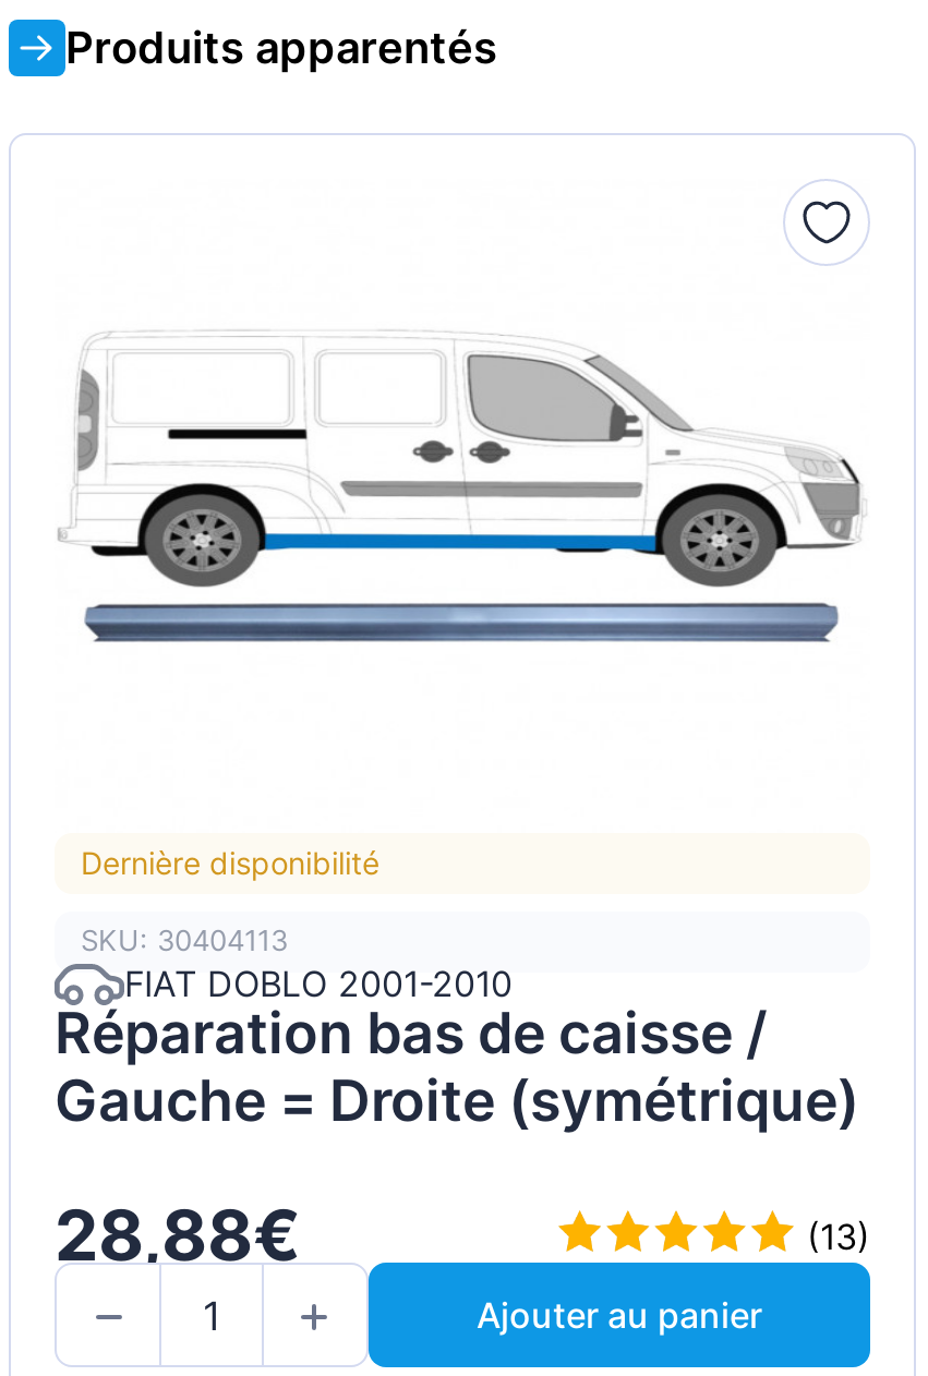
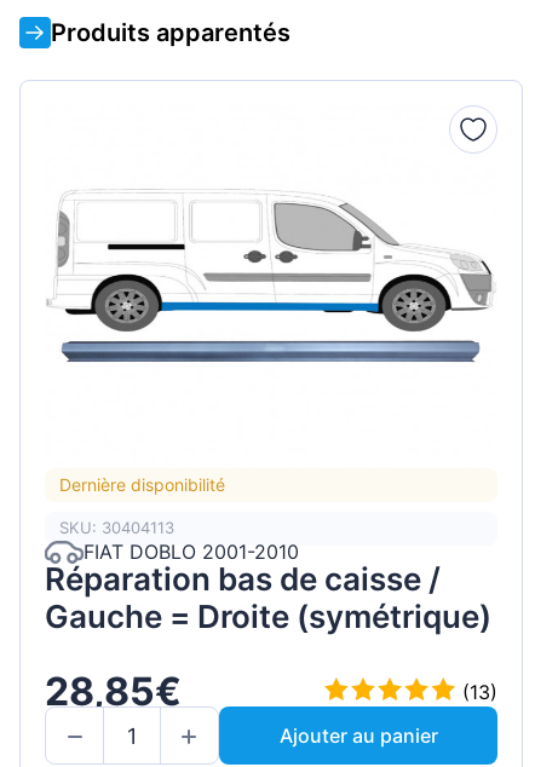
[55,1192,301,1277] 28,88€ -> [45,668,182,715] 28,85€

